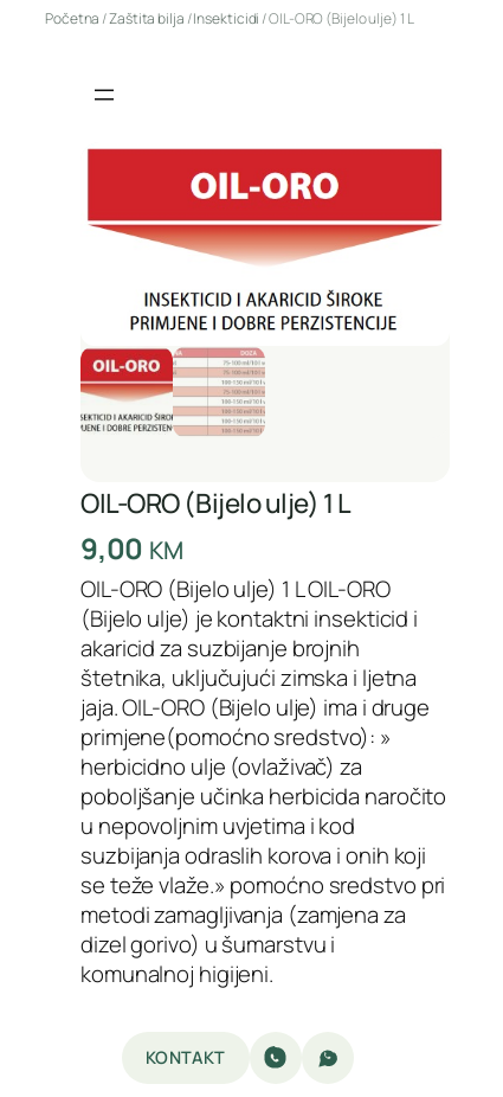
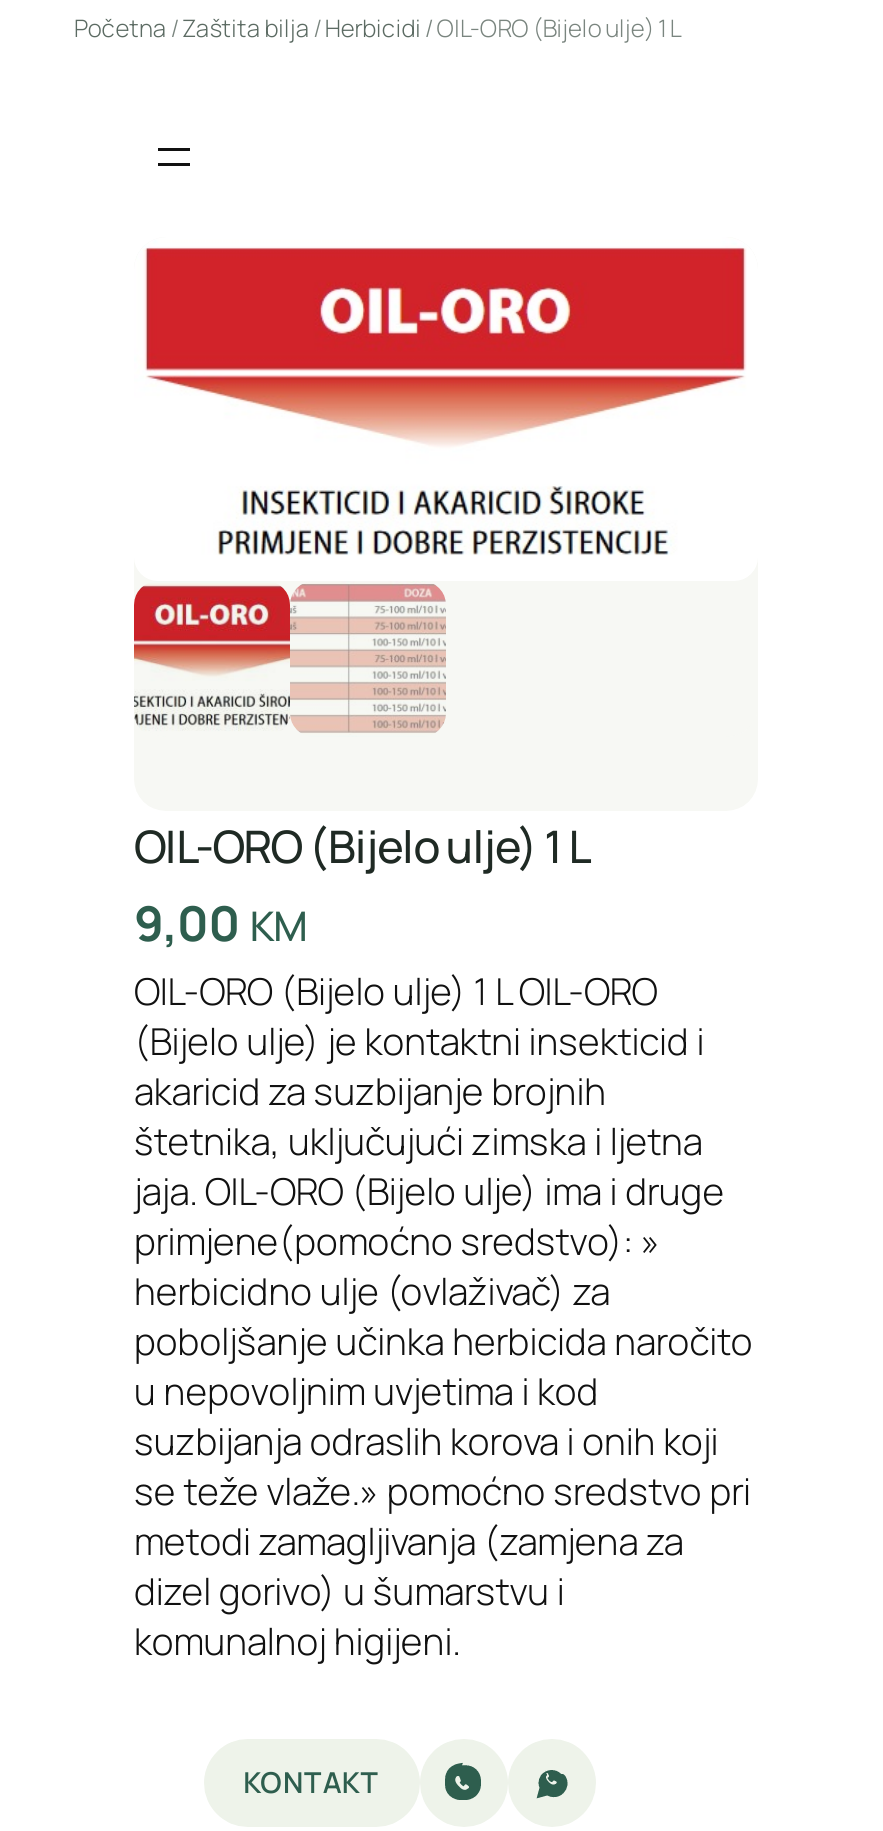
[45,8,414,28] Početna /Zaštita bilja /Insekticidi / OIL-ORO (Bijelo ulje) 1 L -> [74,11,681,45] Početna /Zaštita bilja /Herbicidi / OIL-ORO (Bijelo ulje) 1 L

